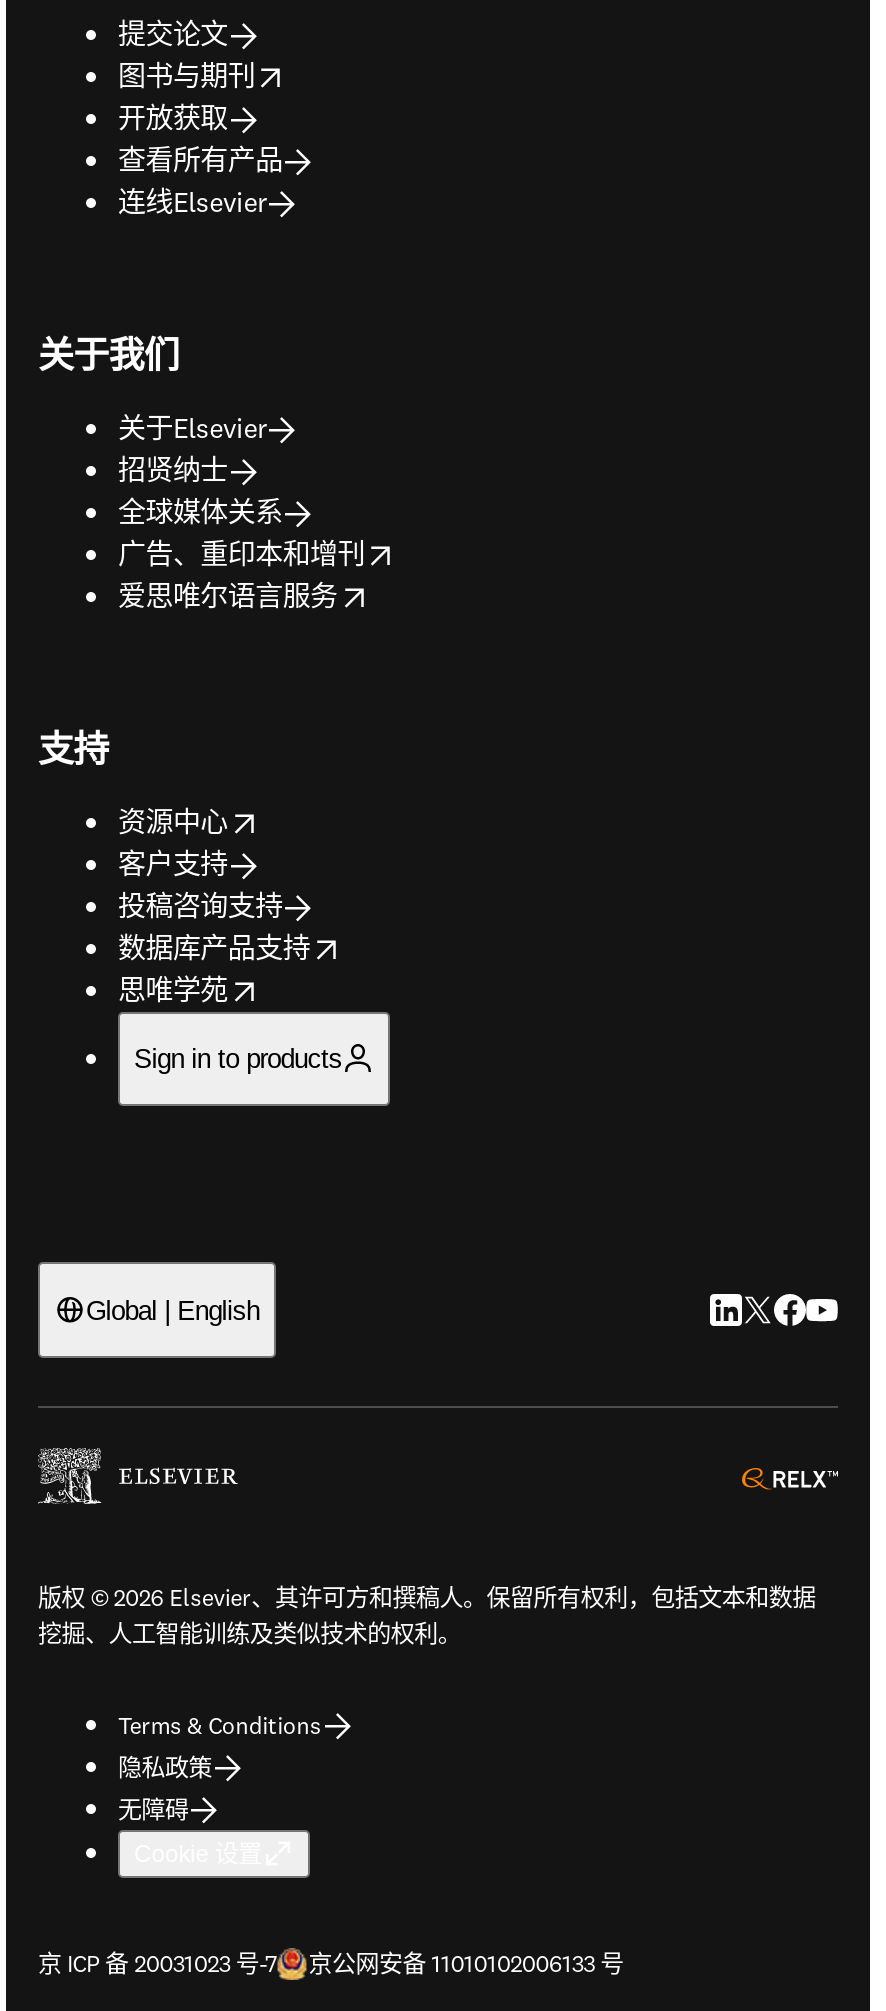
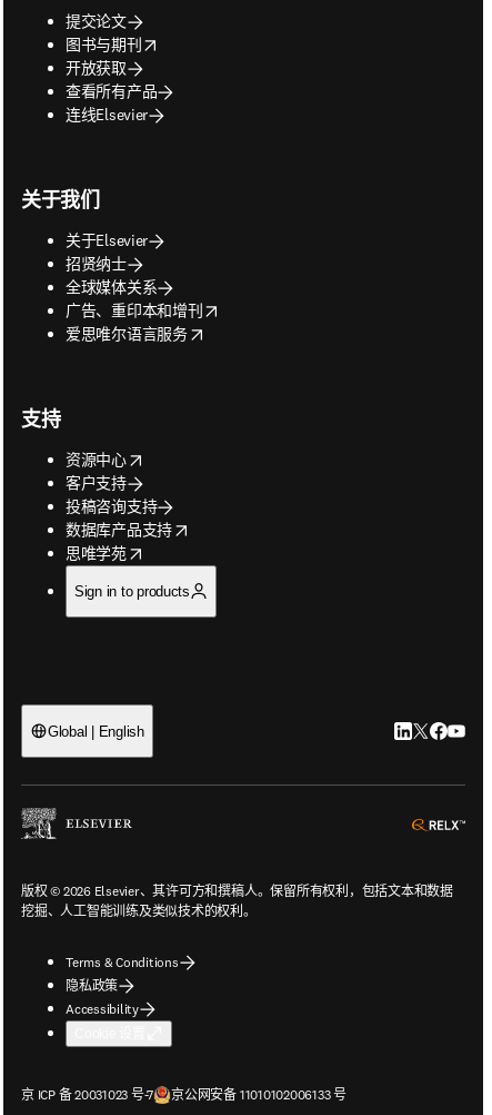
[118,1794,189,1824] 无障碍 -> [66,1000,139,1017] Accessibility

